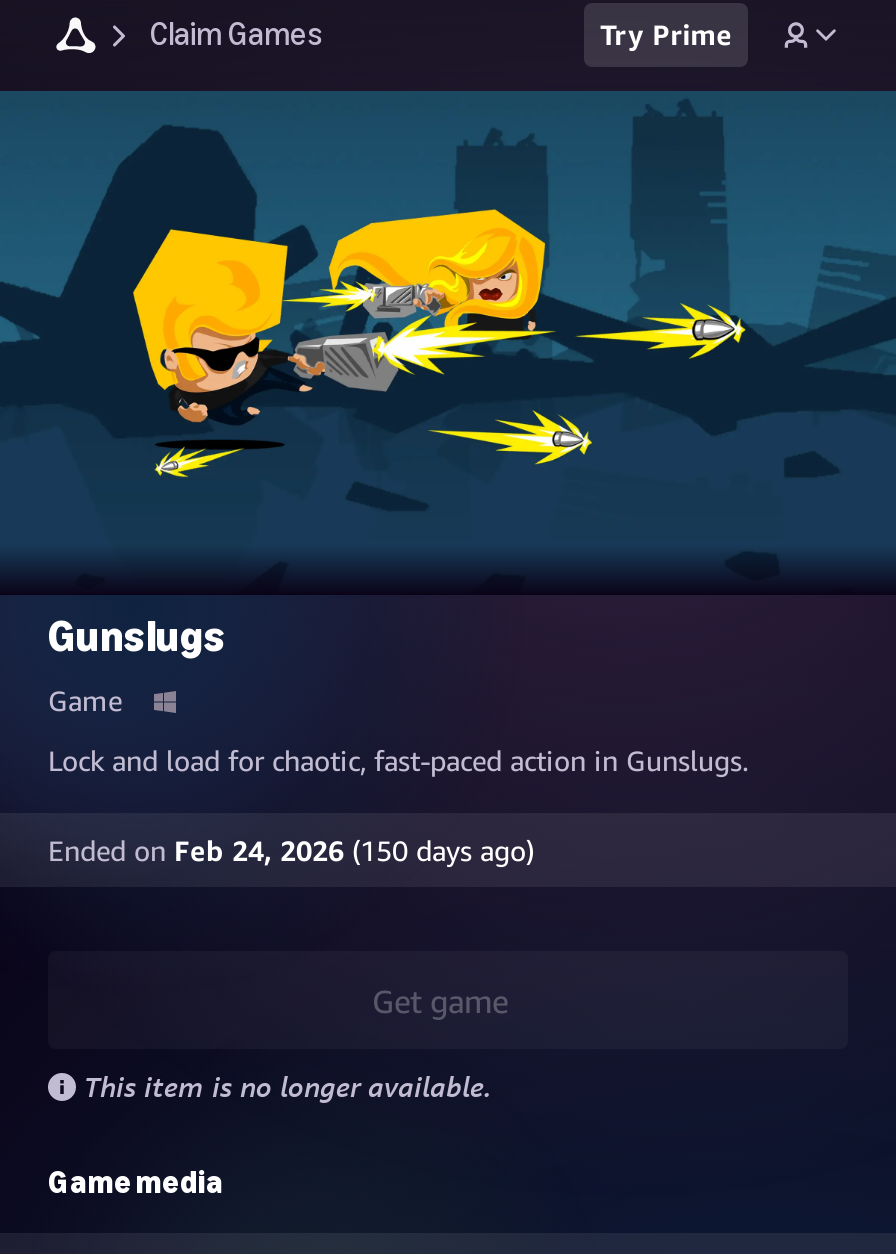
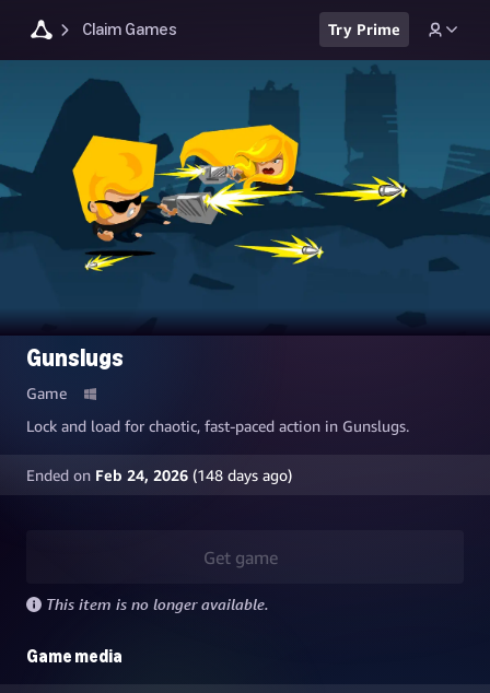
[48,833,534,867] Ended on Feb 24, 2026 (150 days ago) -> [26,466,292,484] Ended on Feb 24, 2026 (148 days ago)

